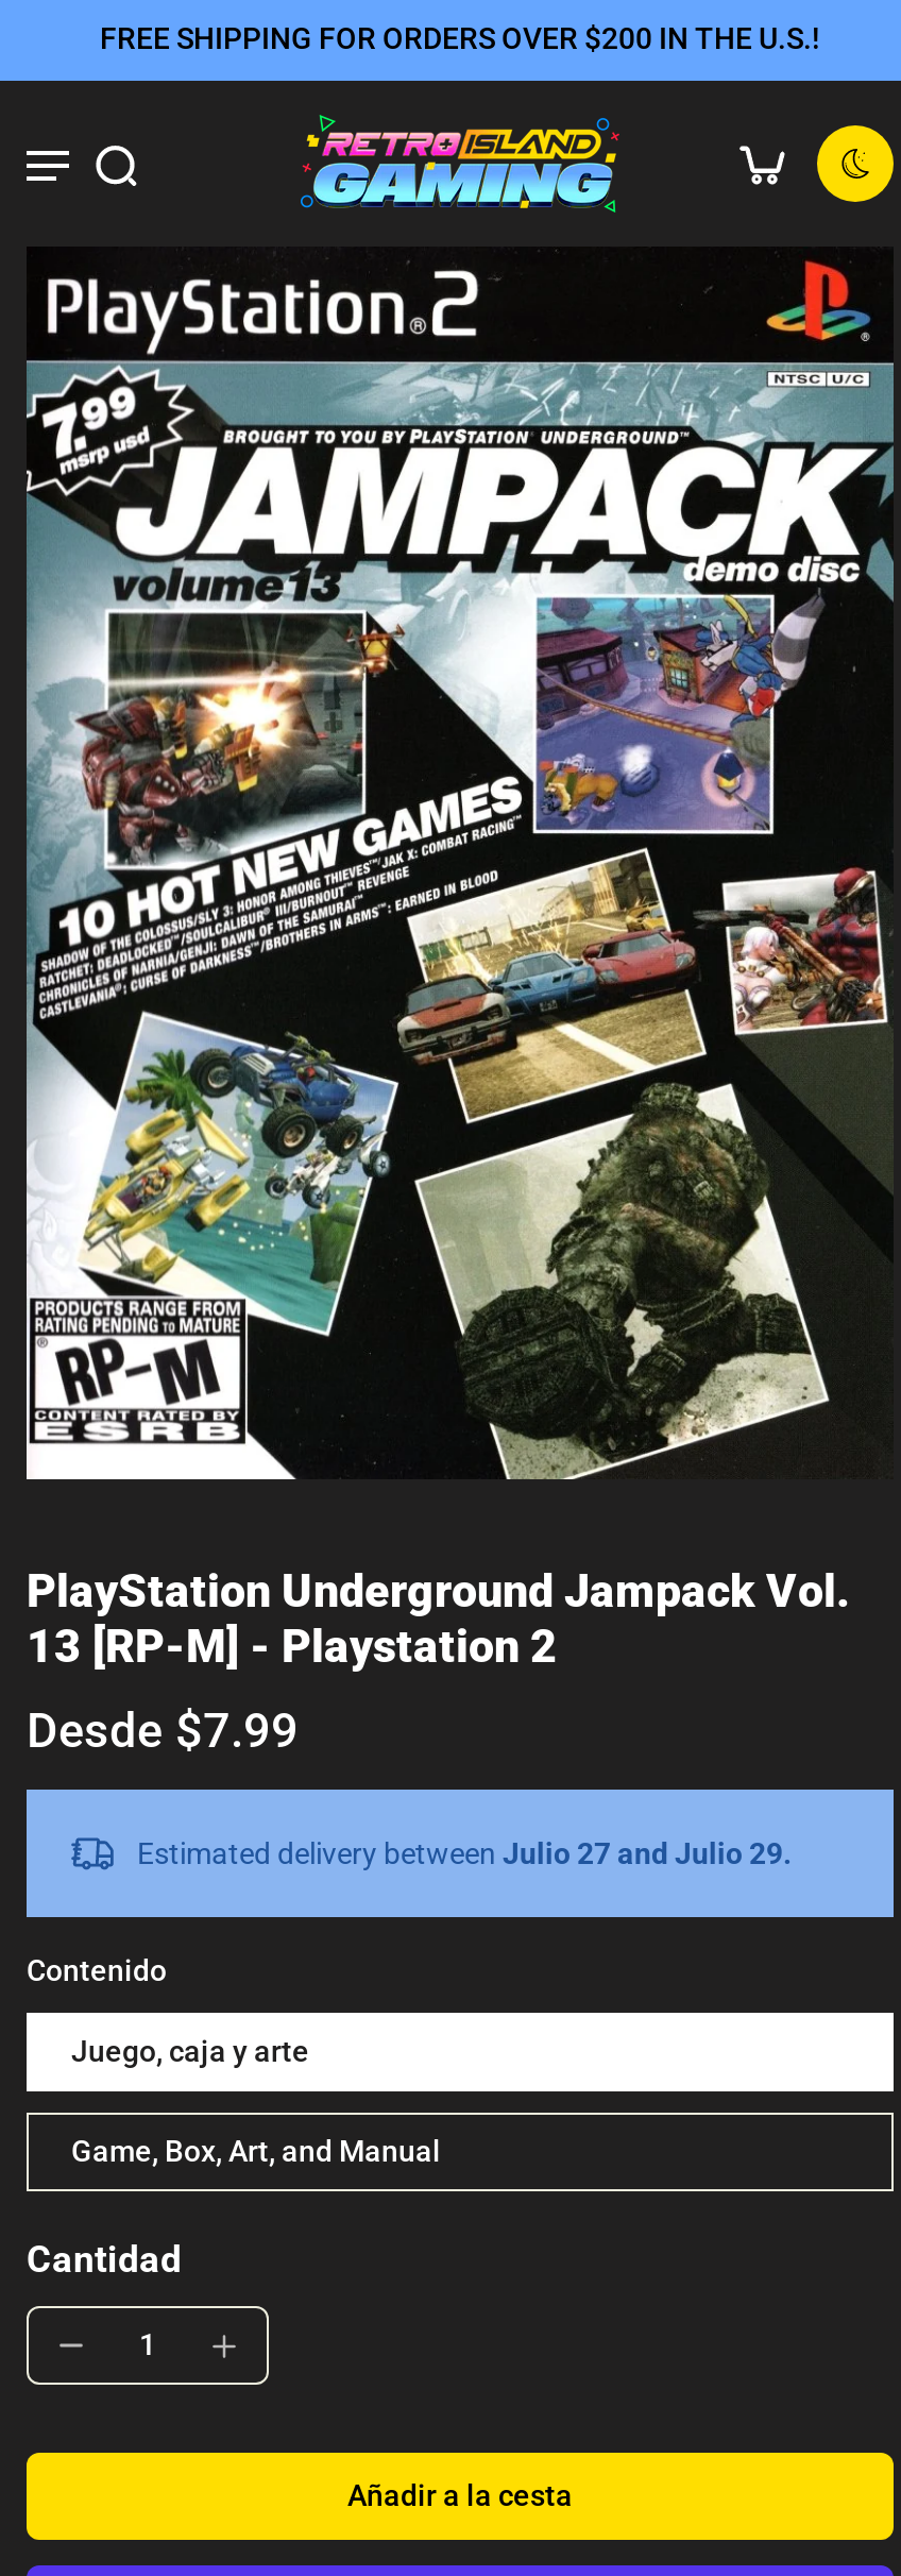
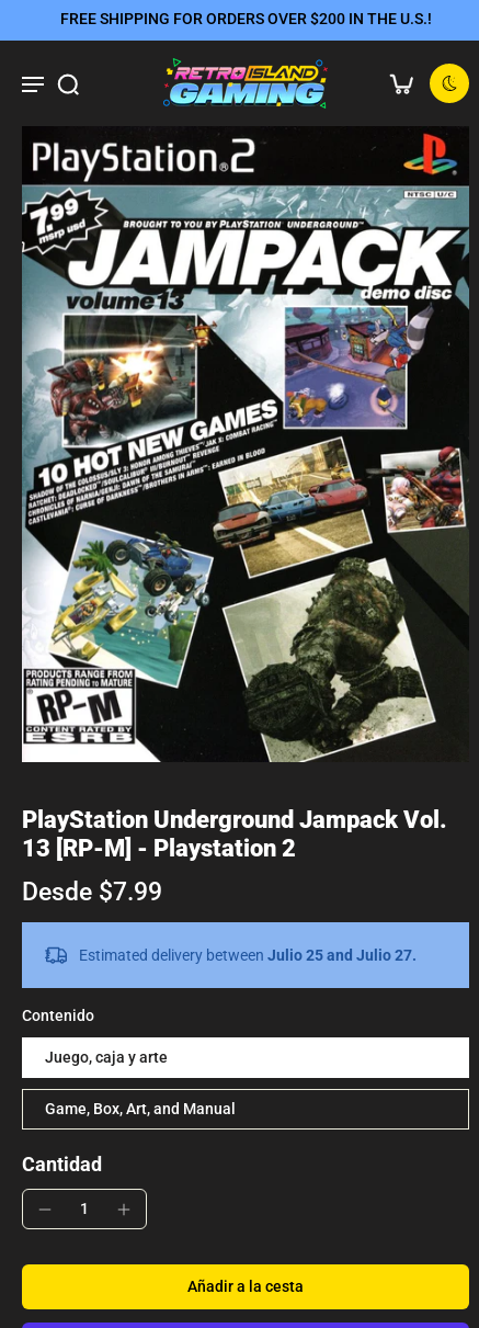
[137,1837,792,1871] Estimated delivery between Julio 27 and Julio 29. -> [79,947,417,964] Estimated delivery between Julio 25 and Julio 27.

